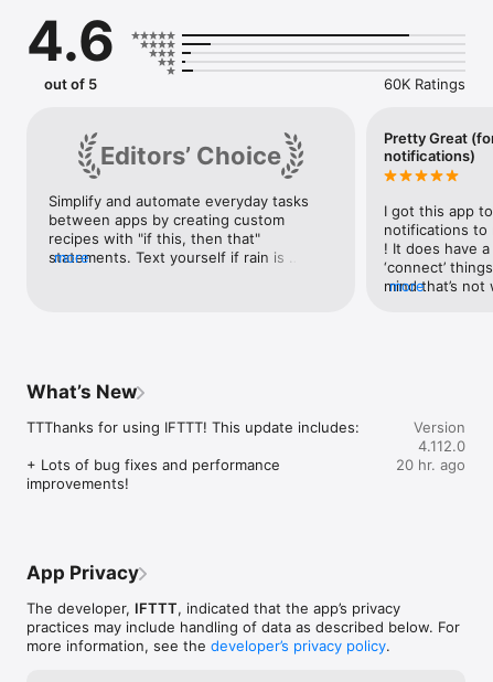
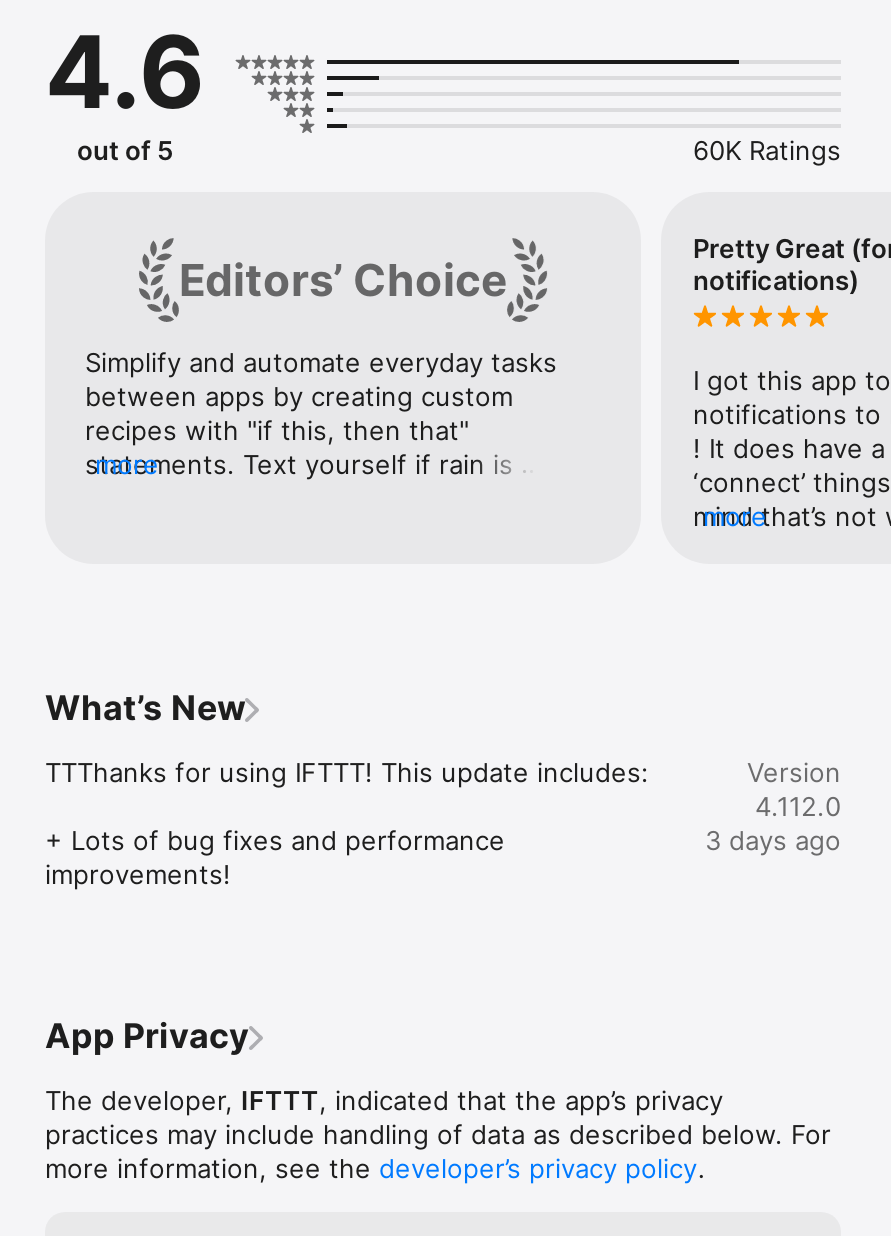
[396,456,465,474] 20 hr. ago -> [705,824,841,856] 3 days ago

